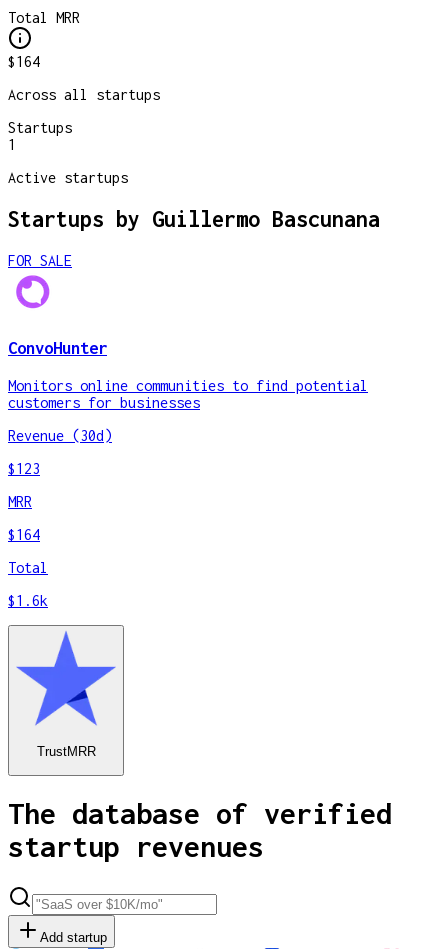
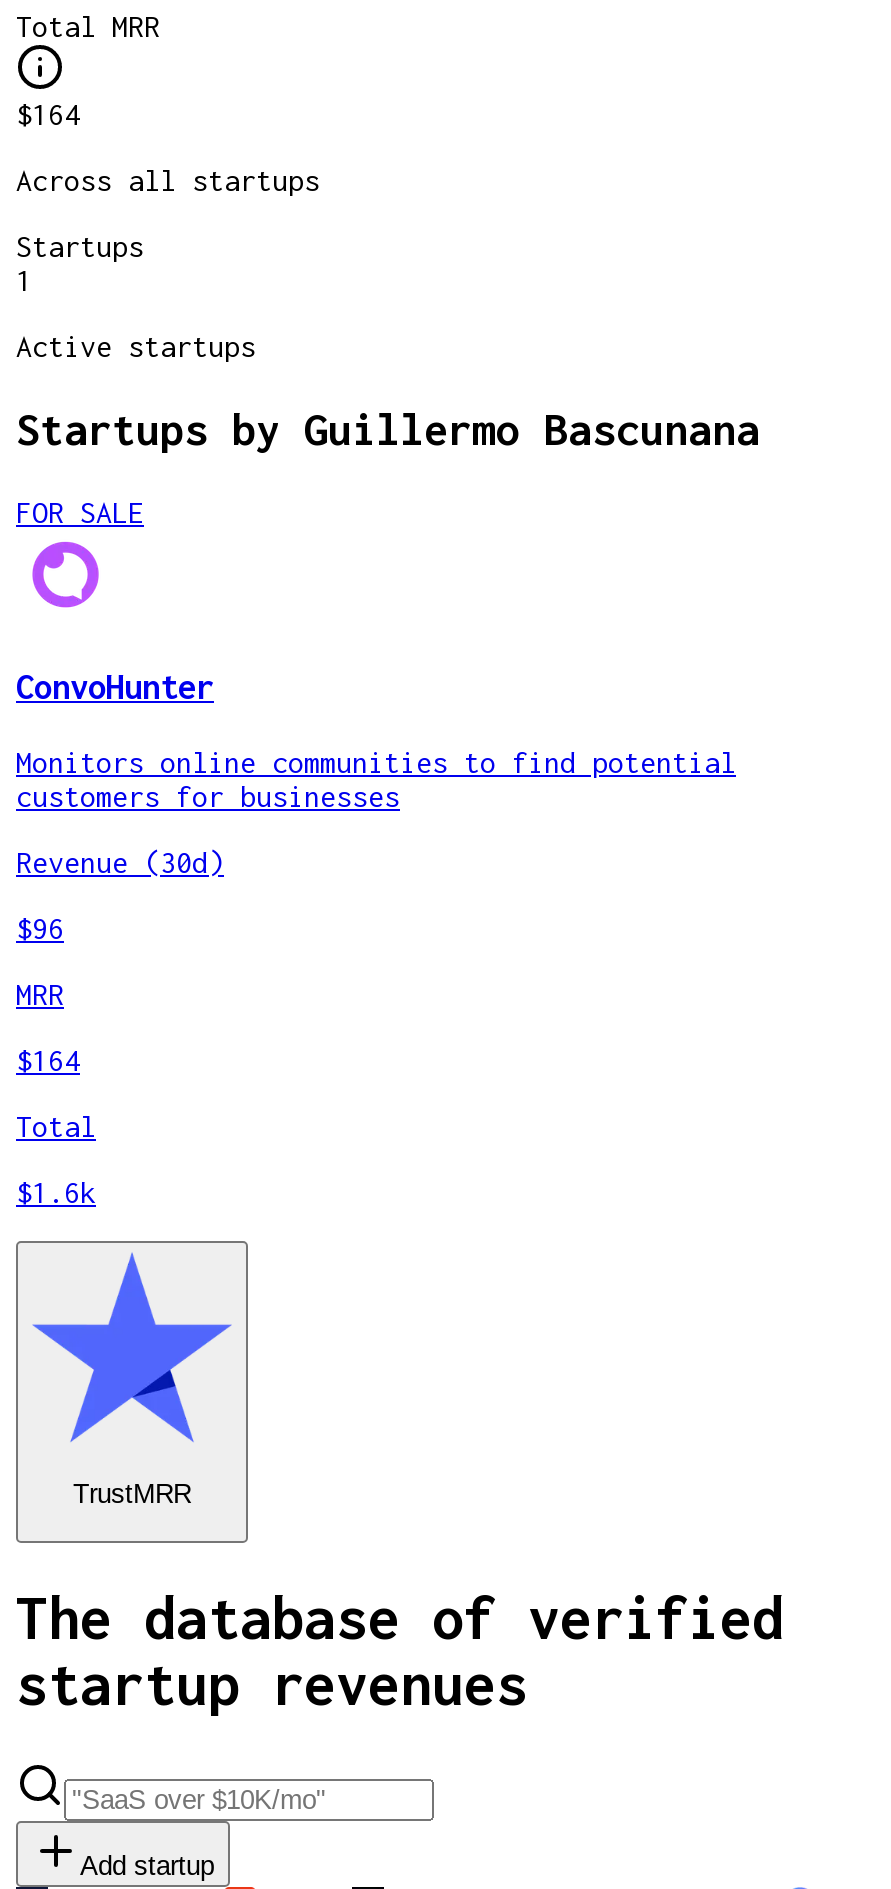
[8,460,40,477] $123 -> [16,911,64,945] $96

